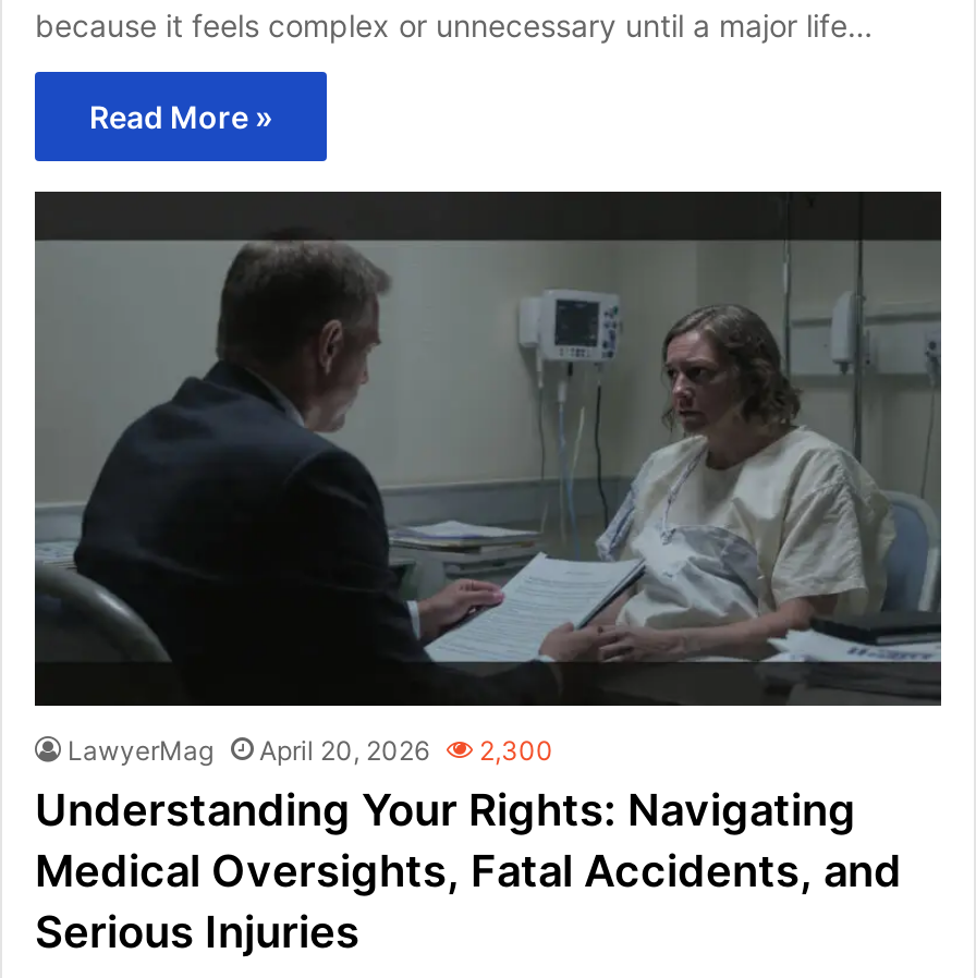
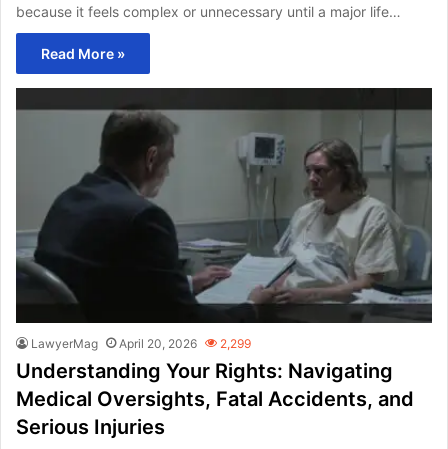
[68,734,553,767] LawyerMag April 20, 2026 2,300 -> [31,336,251,351] LawyerMag April 20, 2026 2,299

